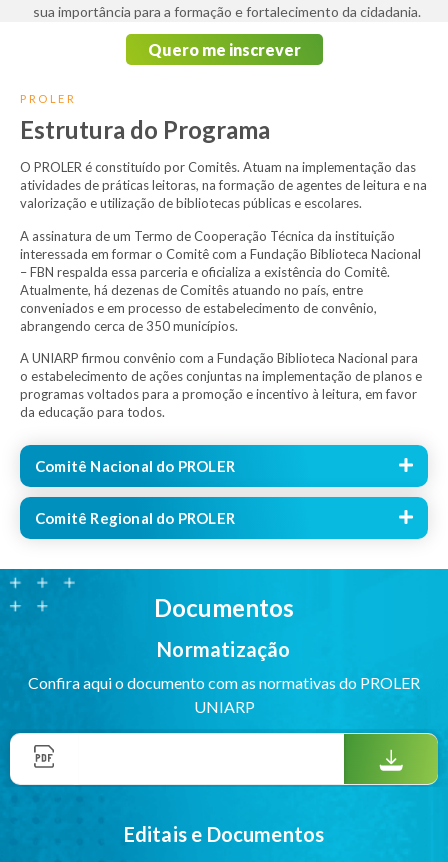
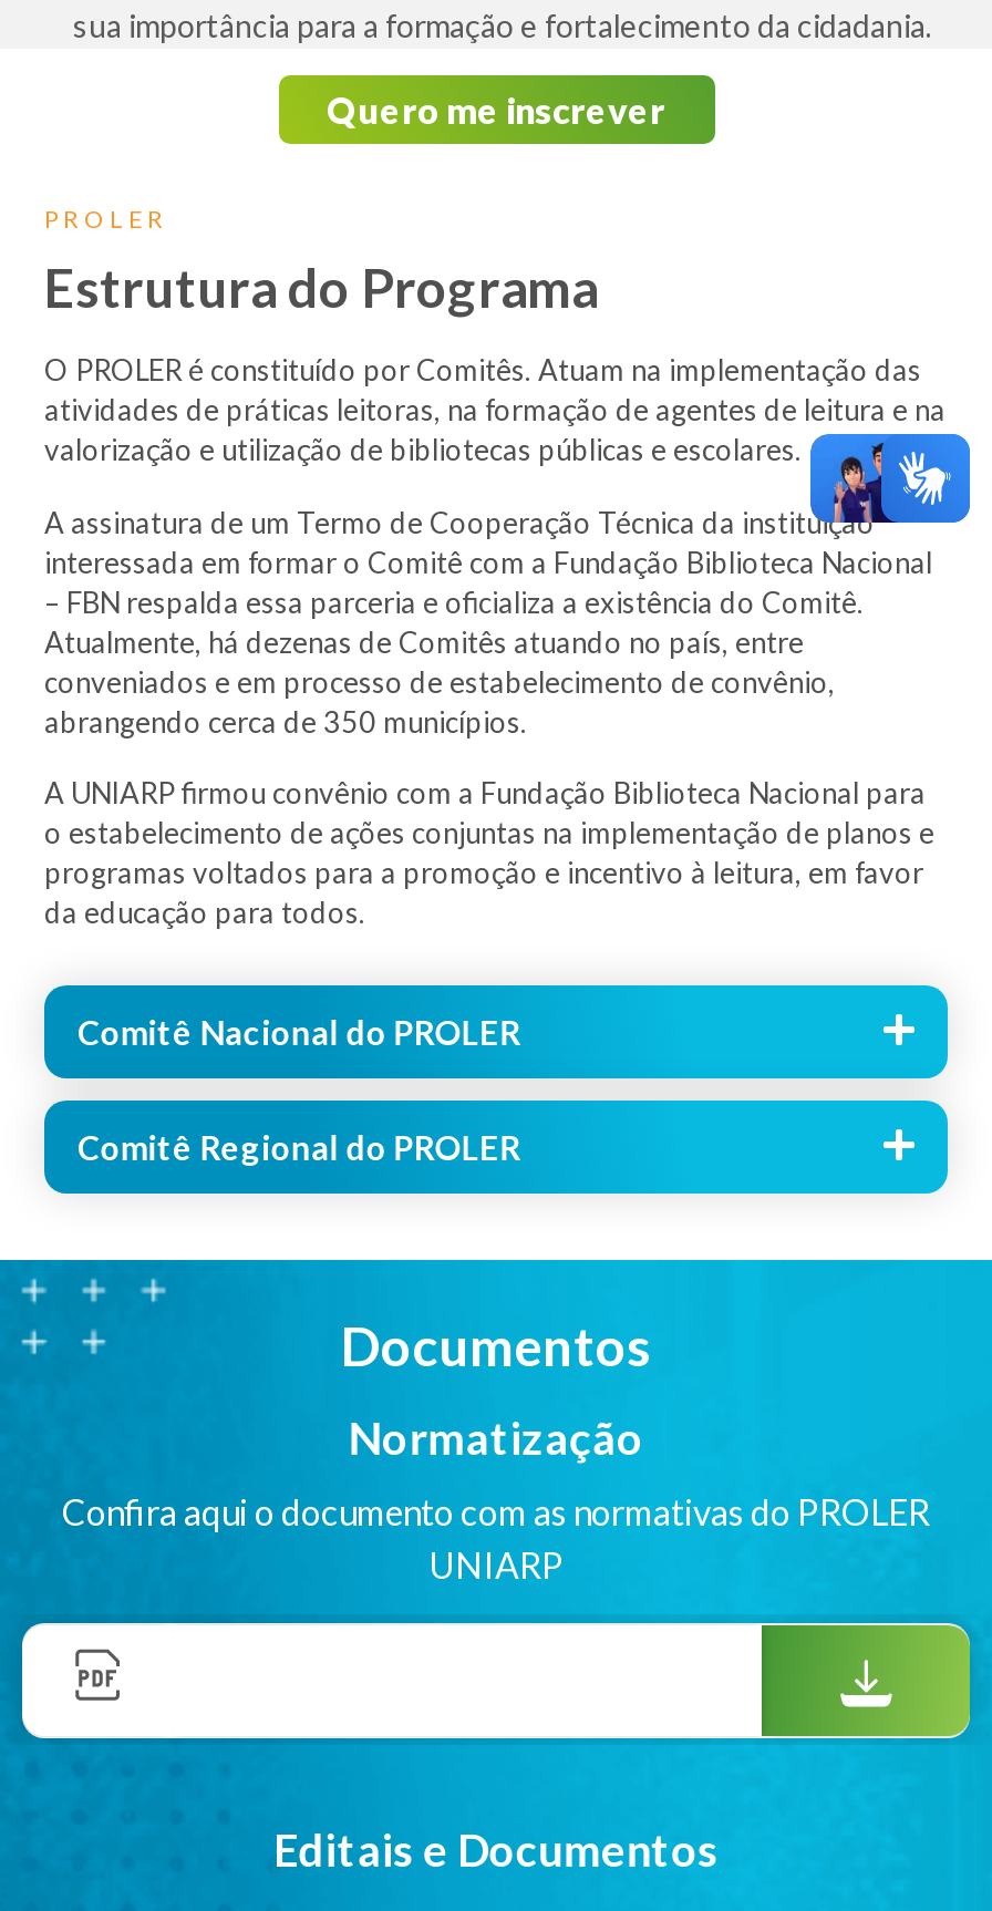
none -> [808,432,972,525] [image]

